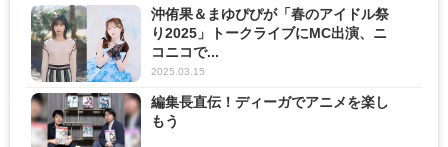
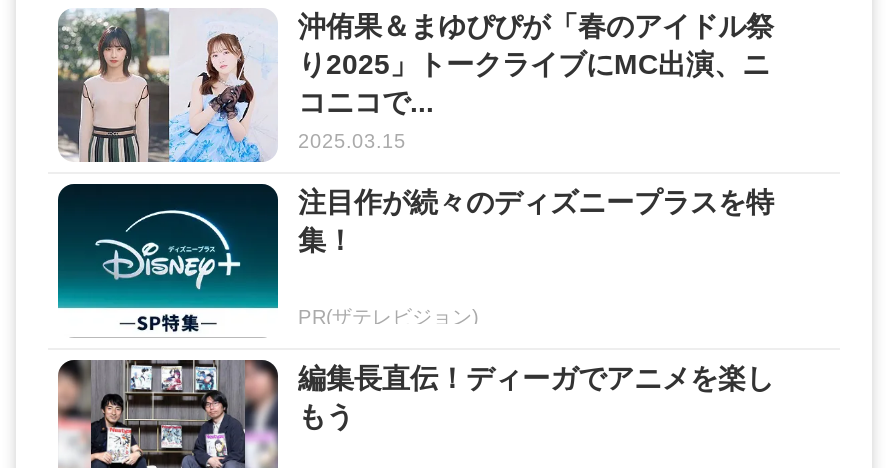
none -> [56,182,774,338] [image] | 注目作が続々のディズニープラスを特 | 集！ | PR(ザテレビジョン)

